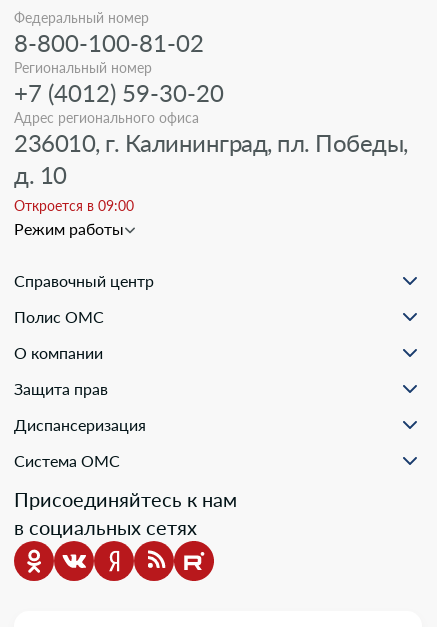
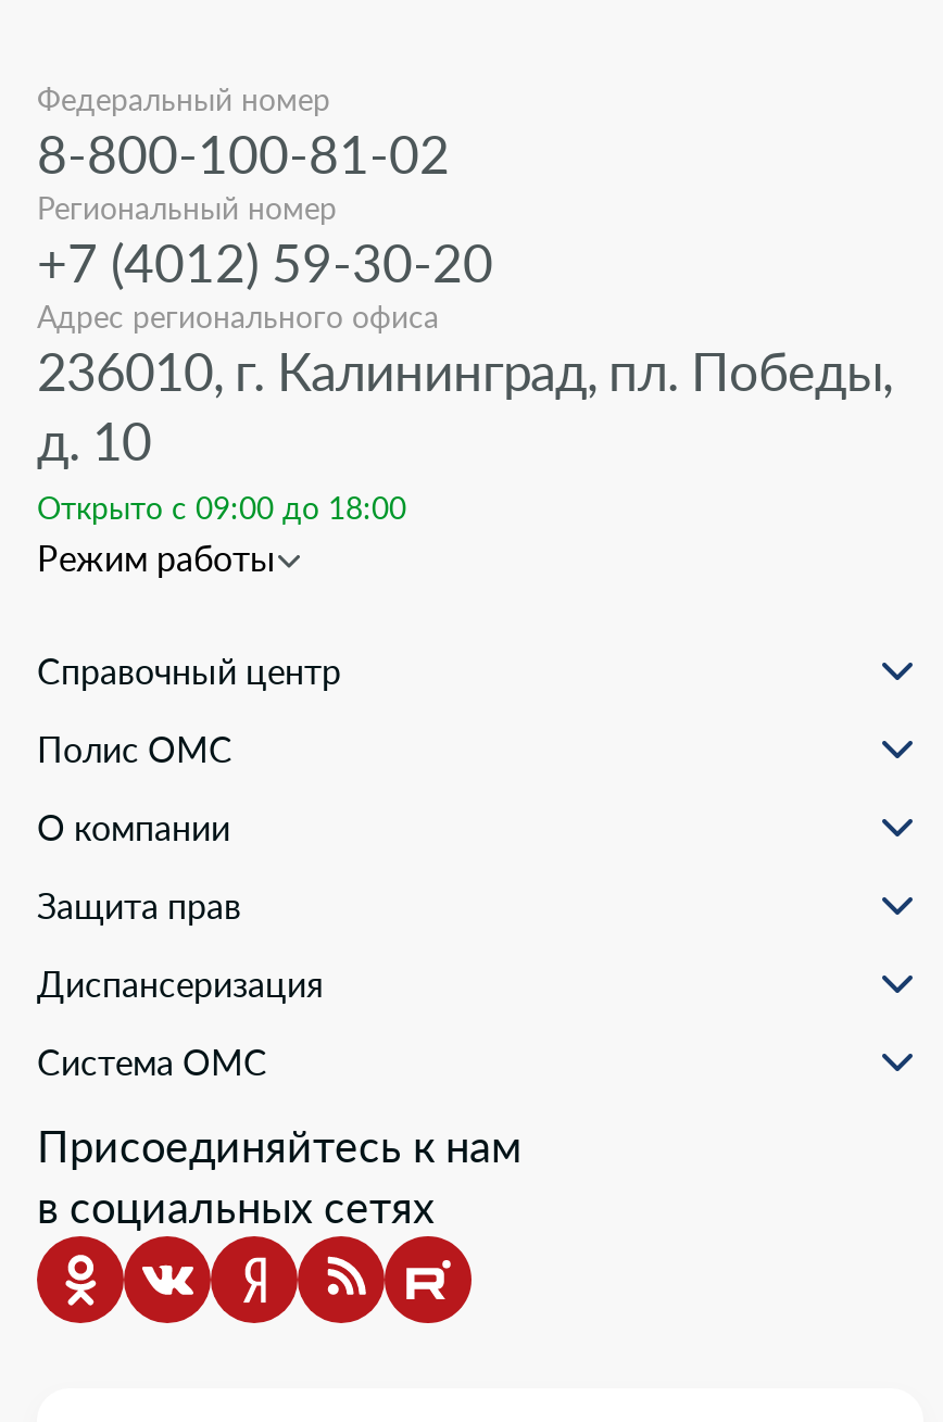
[14,197,134,214] Откроется в 09:00 -> [37,488,406,525] Открыто с 09:00 до 18:00

